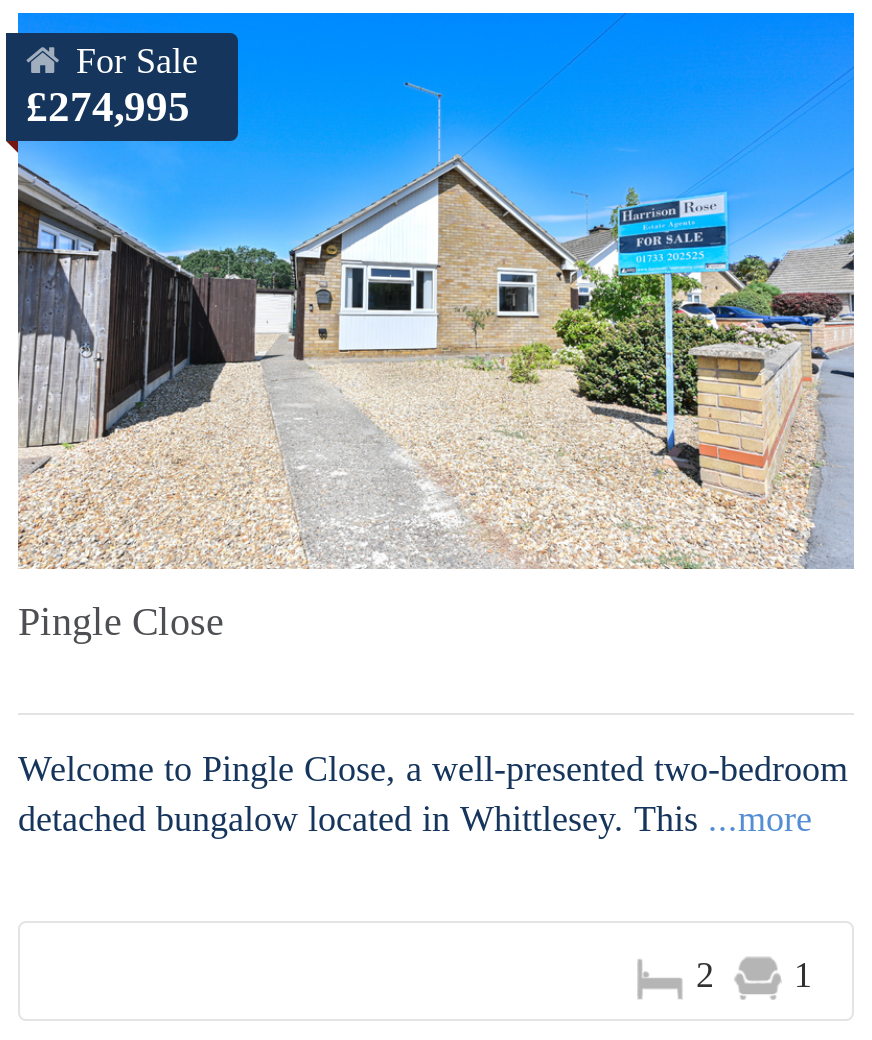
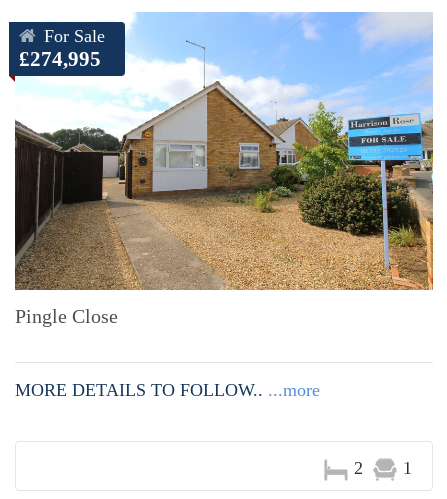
[16,11,856,569] [image] -> [14,12,434,291] [image]
[18,750,848,840] Welcome to Pingle Close, a well-presented two-bedroom | detached bungalow located in Whittlesey. This...more -> [15,380,320,400] MORE DETAILS TO FOLLOW.....more

